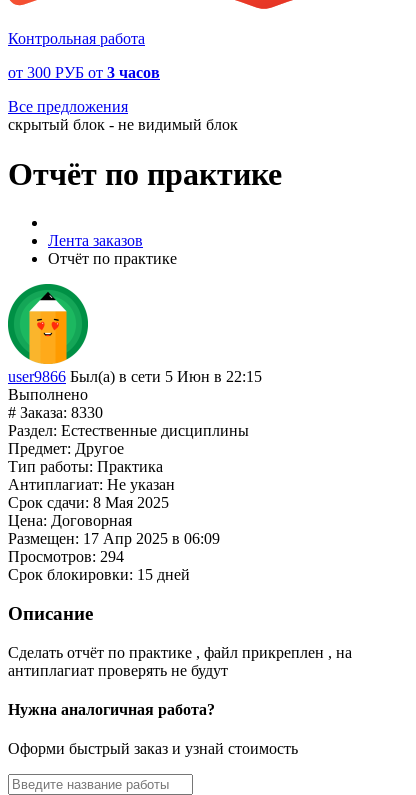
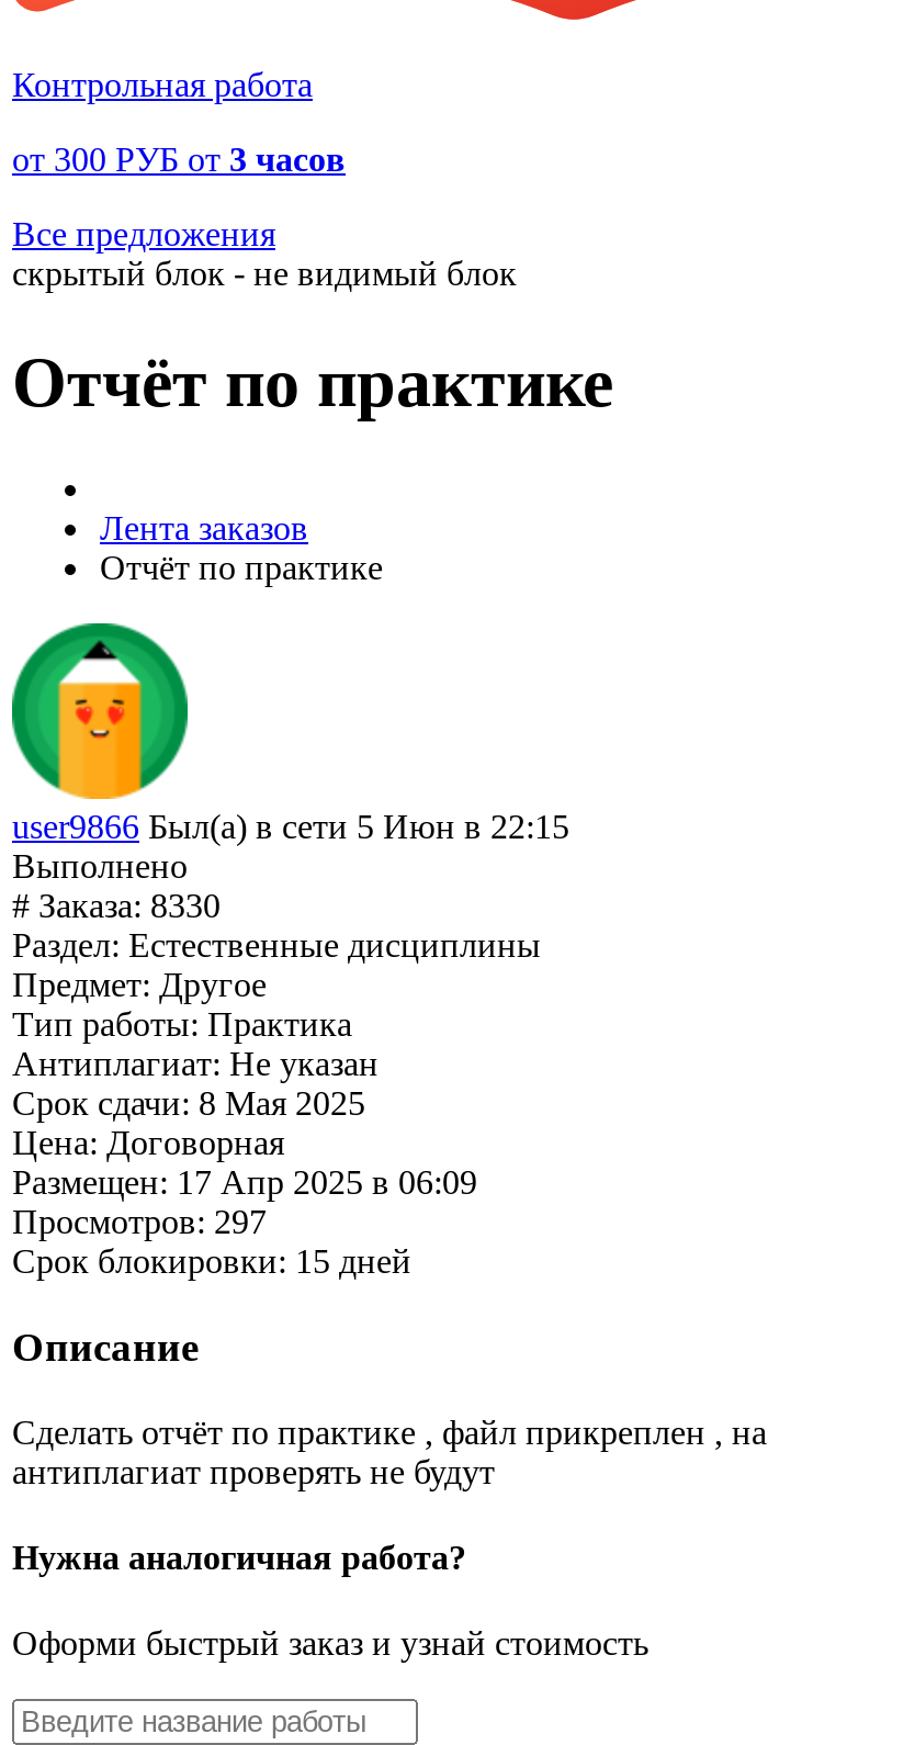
[8,548,124,565] Просмотров: 294 -> [12,1204,267,1241] Просмотров: 297

